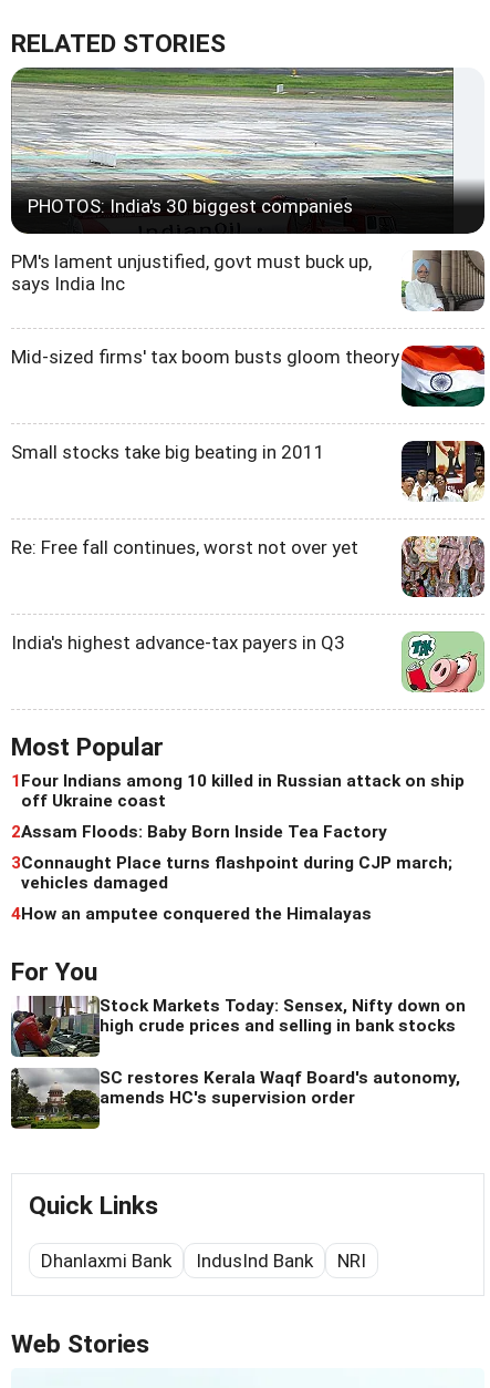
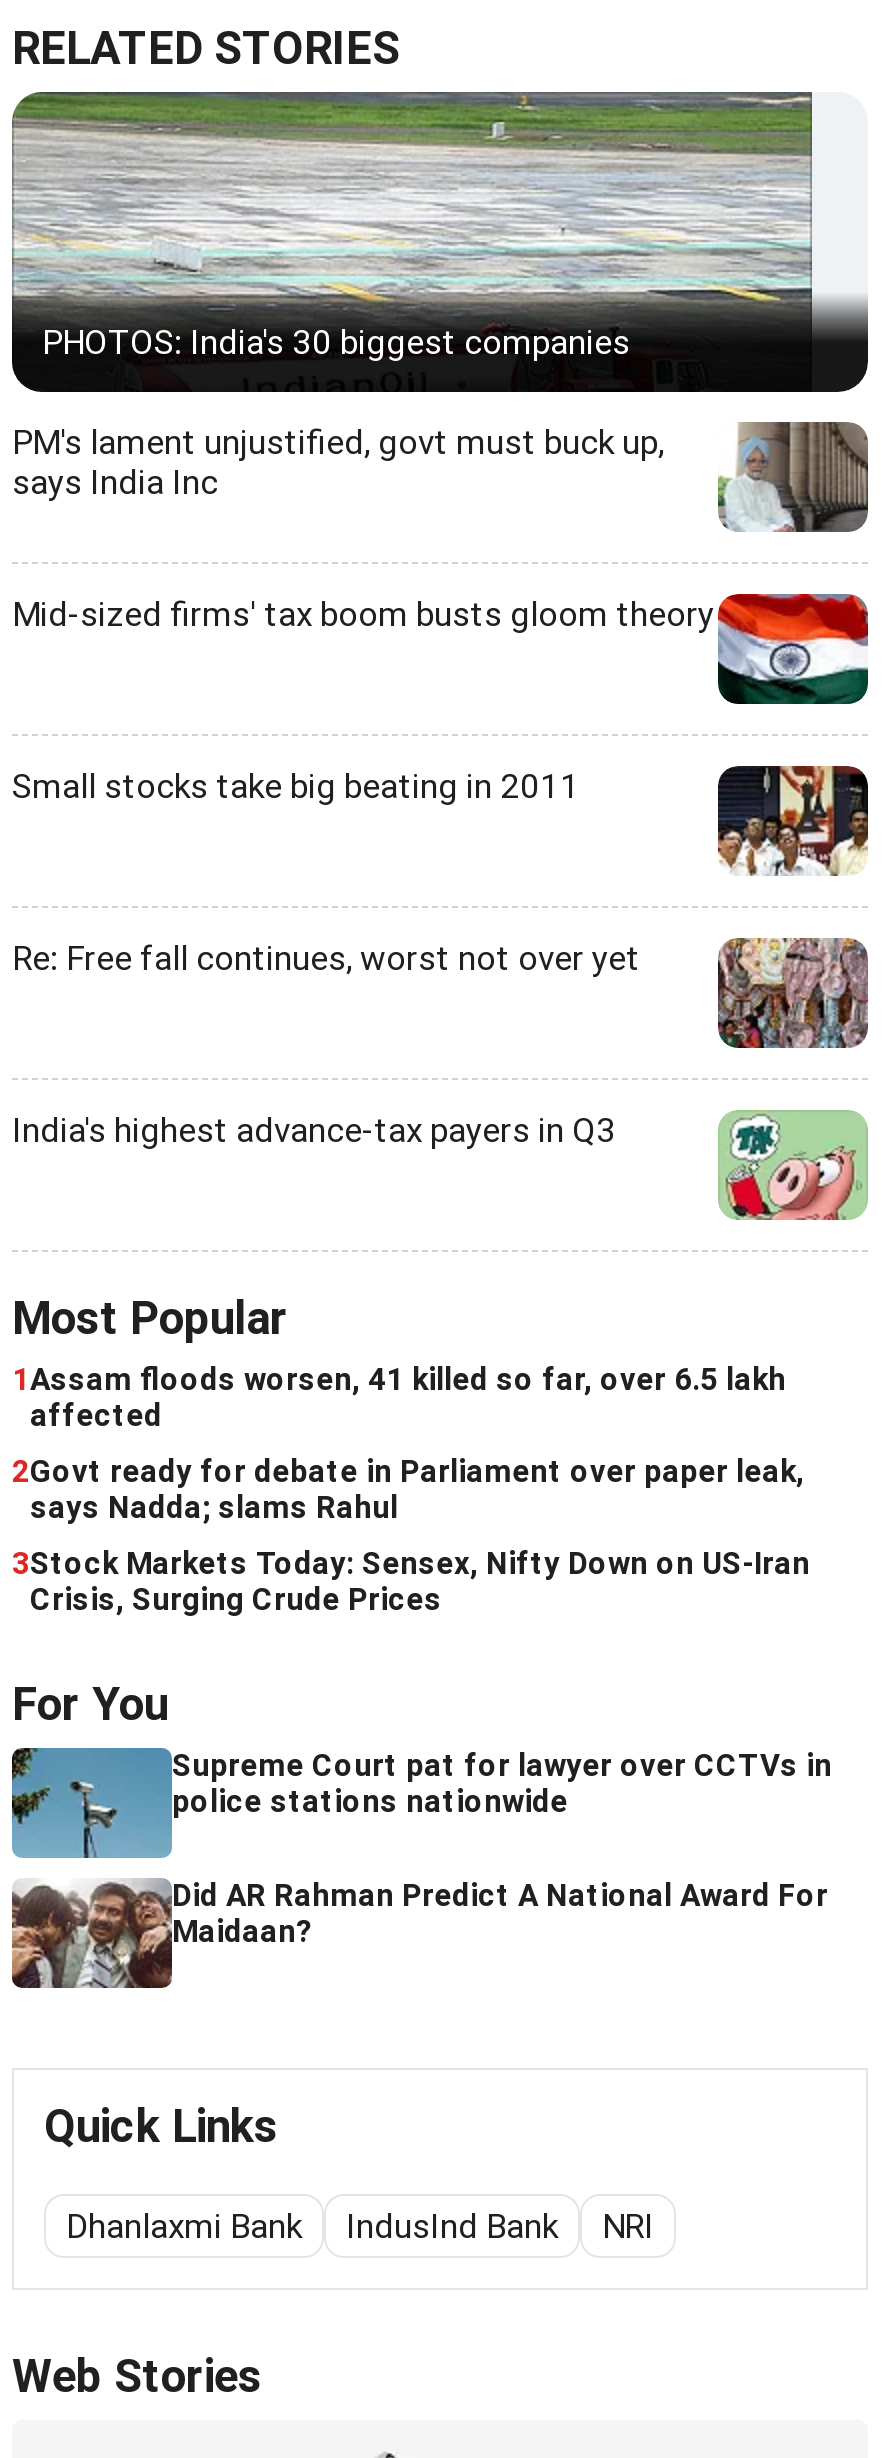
[11,771,465,924] 1 Four Indians among 10 killed in Russian attack on ship | off Ukraine coast | 2Assam Floods: Baby Born Inside Tea Factory | 3Connaught Place turns flashpoint during CJP march; | vehicles damaged | 4How an amputee conquered the Himalayas -> [12,1363,810,1619] 1Assam floods worsen, 41 killed so far, over 6.5 lakh | affected | 2Govt ready for debate in Parliament over paper leak, | says Nadda; slams Rahul | 3Stock Markets Today: Sensex, Nifty Down on US-Iran | Crisis, Surging Crude Prices
[11,995,466,1058] [image] | Stock Markets Today: Sensex, Nifty down on | high crude prices and selling in bank stocks -> [10,1746,832,1860] [image] | Supreme Court pat for lawyer over CCTVs in | police stations nationwide
[10,1068,460,1130] [image] | SC restores Kerala Waqf Board's autonomy, | amends HC's supervision order -> [10,1879,828,1990] [image] | Did AR Rahman Predict A National Award For | Maidaan?

